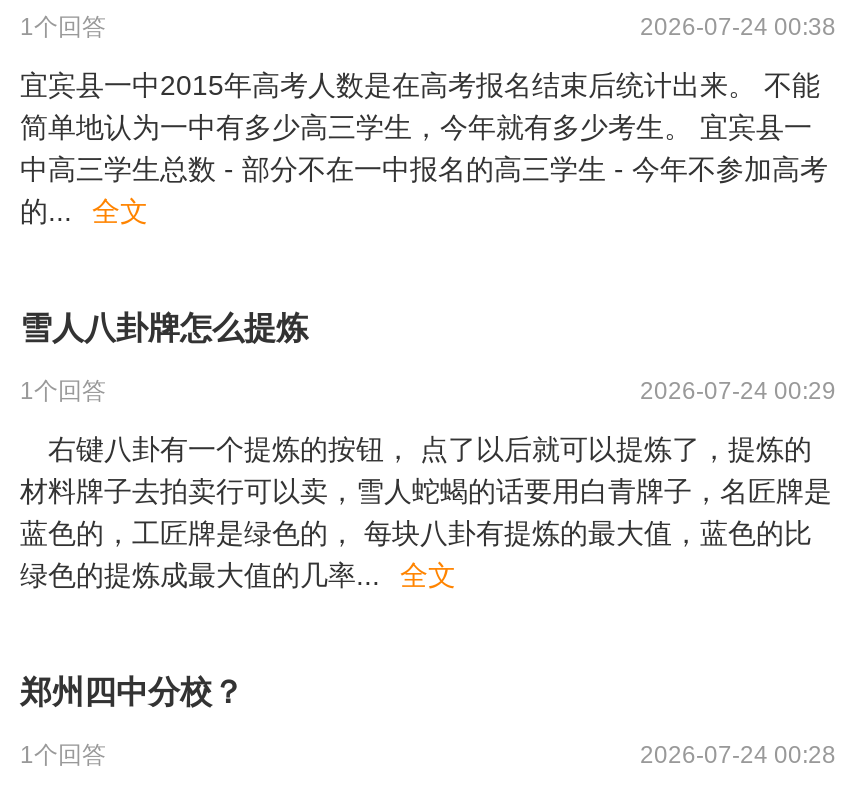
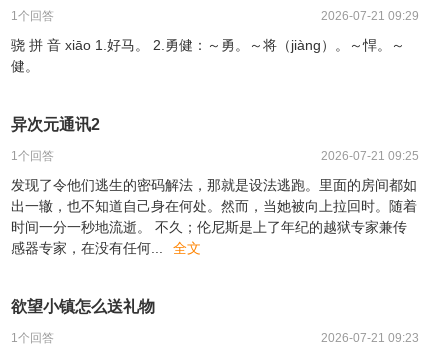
[640,13,836,41] 2026-07-24 00:38 -> [321,9,419,23] 2026-07-21 09:29
[20,69,828,227] 宜宾县一中2015年高考人数是在高考报名结束后统计出来。 不能 | 简单地认为一中有多少高三学生，今年就有多少考生。 宜宾县一 | 中高三学生总数 - 部分不在一中报名的高三学生 - 今年不参加高考 | 的... | 全文 -> [11,37,405,74] 骁 拼 音 xiāo 1.好马。 2.勇健：～勇。～将（jiàng）。～悍。～ | 健。
[20,311,308,345] 雪人八卦牌怎么提炼 -> [11,116,100,133] 异次元通讯2
[640,377,836,405] 2026-07-24 00:29 -> [321,149,419,163] 2026-07-21 09:25
[20,433,832,591] 右键八卦有一个提炼的按钮， 点了以后就可以提炼了，提炼的 | 材料牌子去拍卖行可以卖，雪人蛇蝎的话要用白青牌子，名匠牌是 | 蓝色的，工匠牌是绿色的， 每块八卦有提炼的最大值，蓝色的比 | 绿色的提炼成最大值的几率... -> [11,177,417,256] 发现了令他们逃生的密码解法，那就是设法逃跑。里面的房间都如 | 出一辙，也不知道自己身在何处。然而，当她被向上拉回时。随着 | 时间一分一秒地流逝。 不久；伦尼斯是上了年纪的越狱专家兼传 | 感器专家，在没有任何...
[20,675,244,709] 郑州四中分校？ -> [11,298,155,315] 欲望小镇怎么送礼物
[640,741,836,769] 2026-07-24 00:28 -> [321,331,419,345] 2026-07-21 09:23

